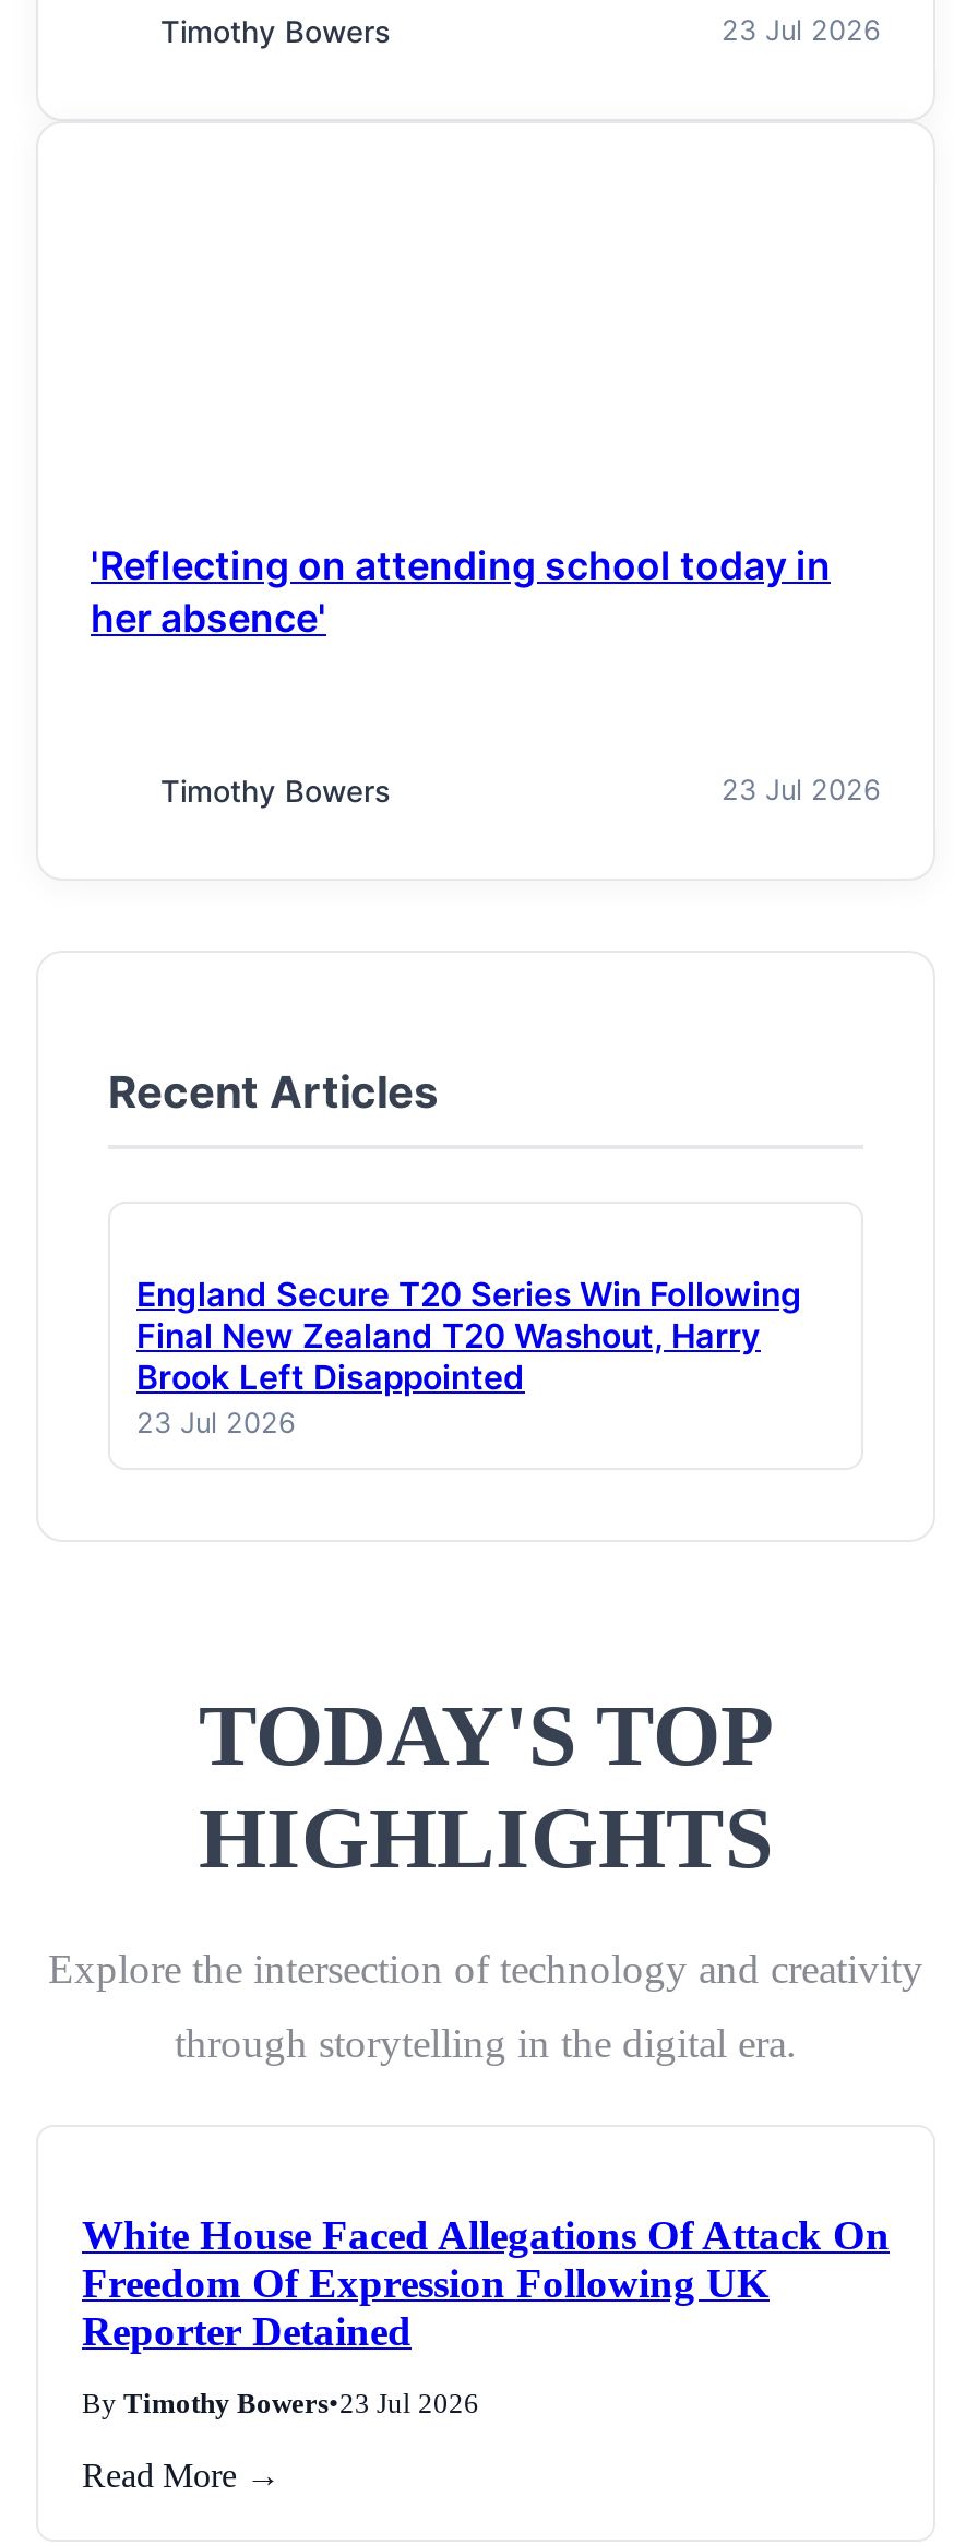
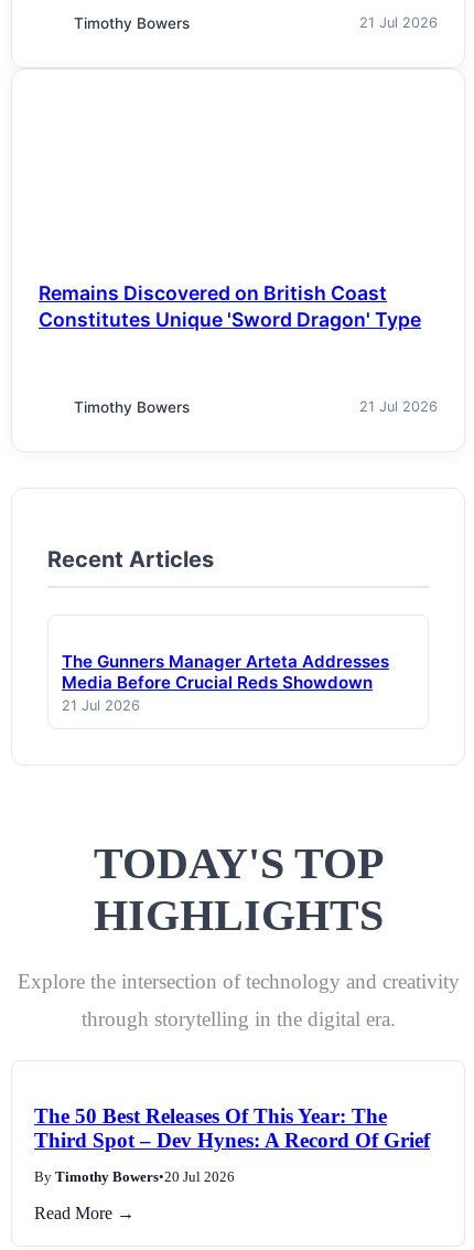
[722,15,881,48] 23 Jul 2026 -> [359,15,438,31] 21 Jul 2026
[91,543,831,641] 'Reflecting on attending school today in | her absence' -> [39,282,421,331] Remains Discovered on British Coast | Constitutes Unique 'Sword Dragon' Type
[722,774,881,807] 23 Jul 2026 -> [359,399,438,415] 21 Jul 2026
[136,1274,802,1439] England Secure T20 Series Win Following | Final New Zealand T20 Washout, Harry | Brook Left Disappointed | 23 Jul 2026 -> [62,651,389,714] The Gunners Manager Arteta Addresses | Media Before Crucial Reds Showdown | 21 Jul 2026
[82,2213,890,2355] White House Faced Allegations Of Attack On | Freedom Of Expression Following UK | Reporter Detained -> [34,1105,430,1152] The 50 Best Releases Of This Year: The | Third Spot – Dev Hynes: A Record Of Grief
[82,2390,479,2420] By Timothy Bowers•23 Jul 2026 -> [34,1170,235,1185] By Timothy Bowers•20 Jul 2026

